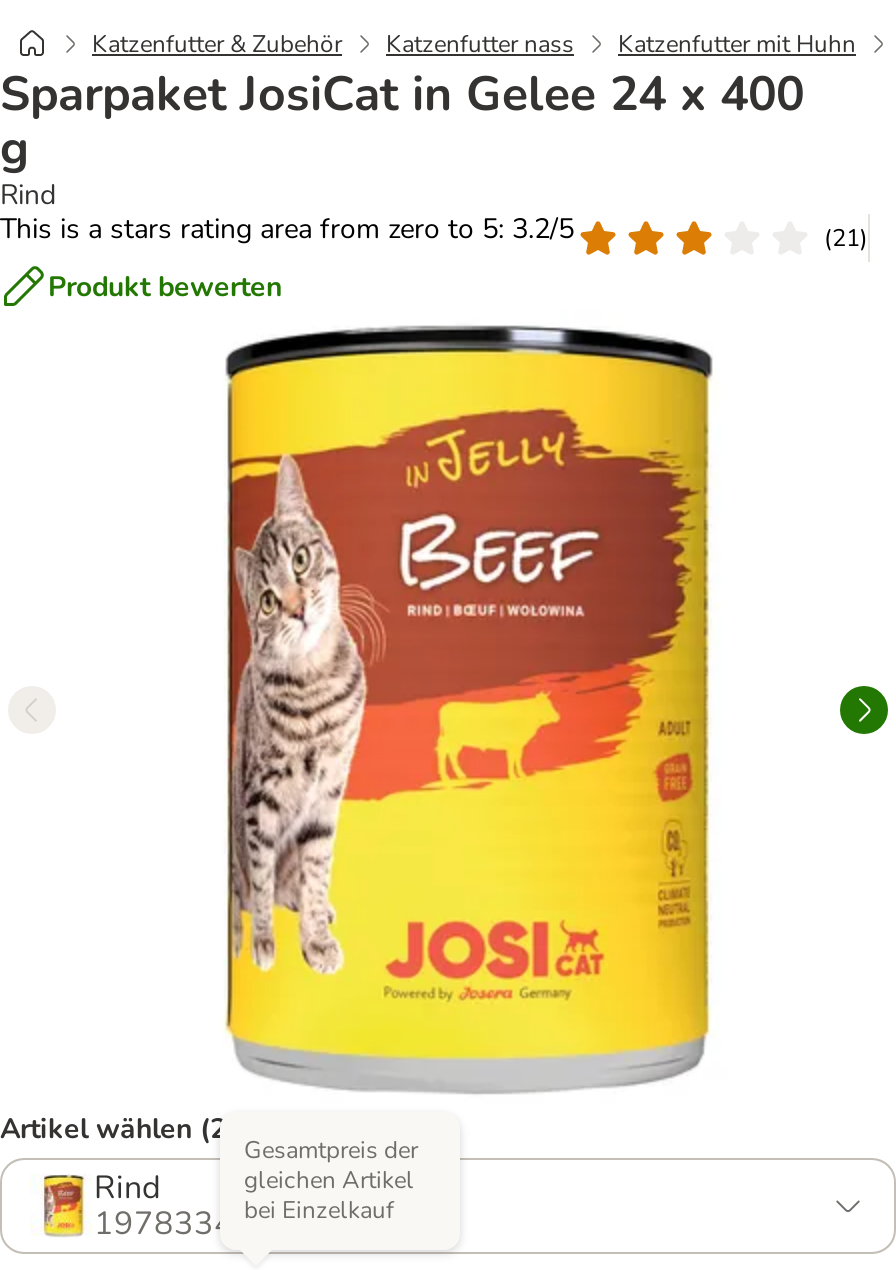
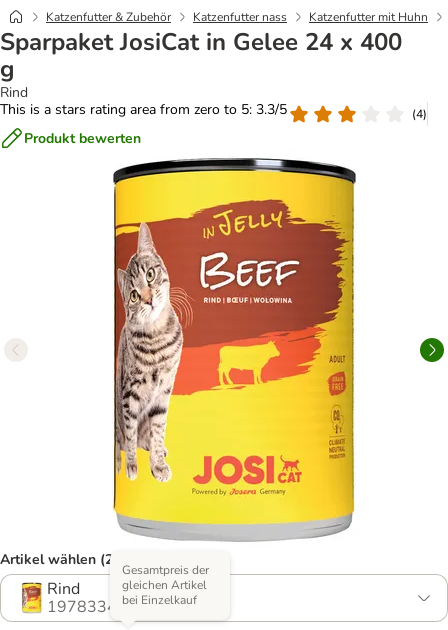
[0,210,574,248] This is a stars rating area from zero to 5: 3.2/5 -> [0,100,287,119] This is a stars rating area from zero to 5: 3.3/5
[824,221,868,253] (21) -> [412,105,427,121] (4)

